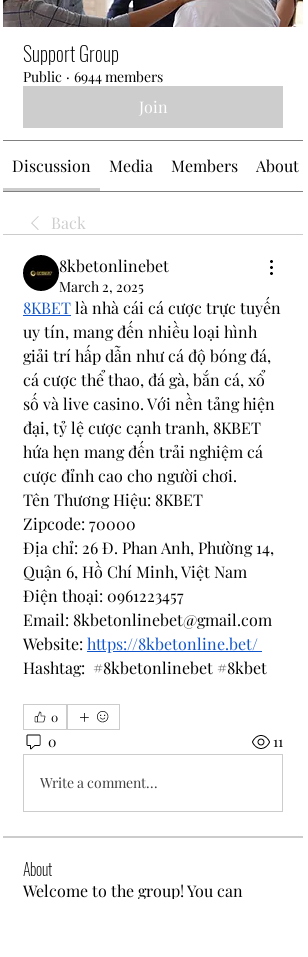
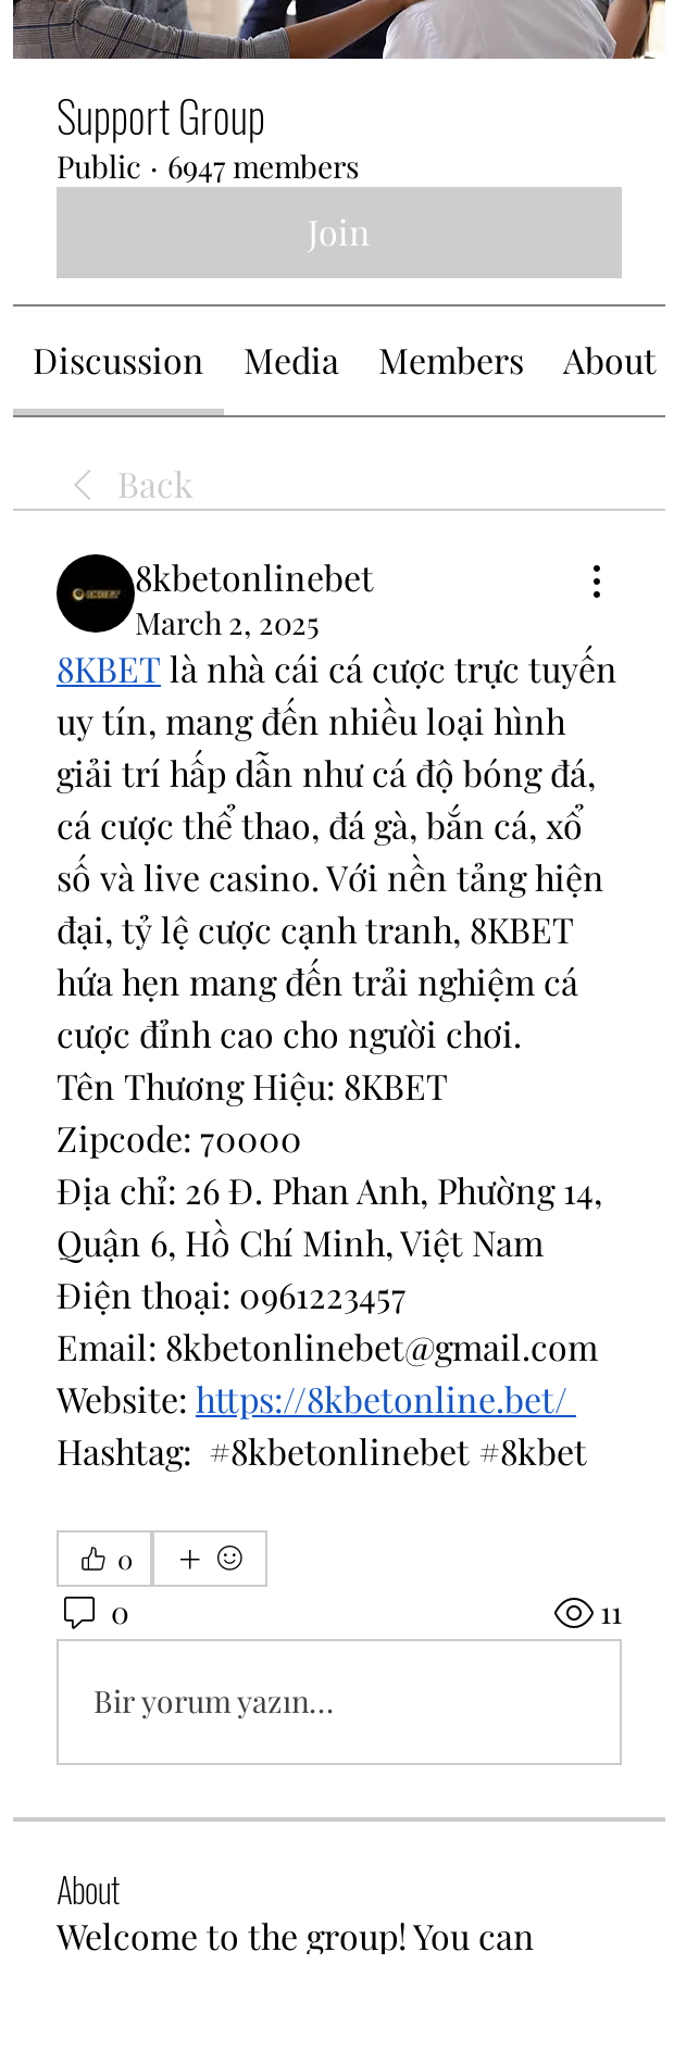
[23,67,163,86] Public · 6944 members -> [57,145,359,186] Public · 6947 members
[40,773,158,792] Write a comment... -> [93,1681,335,1722] Bir yorum yazın...

